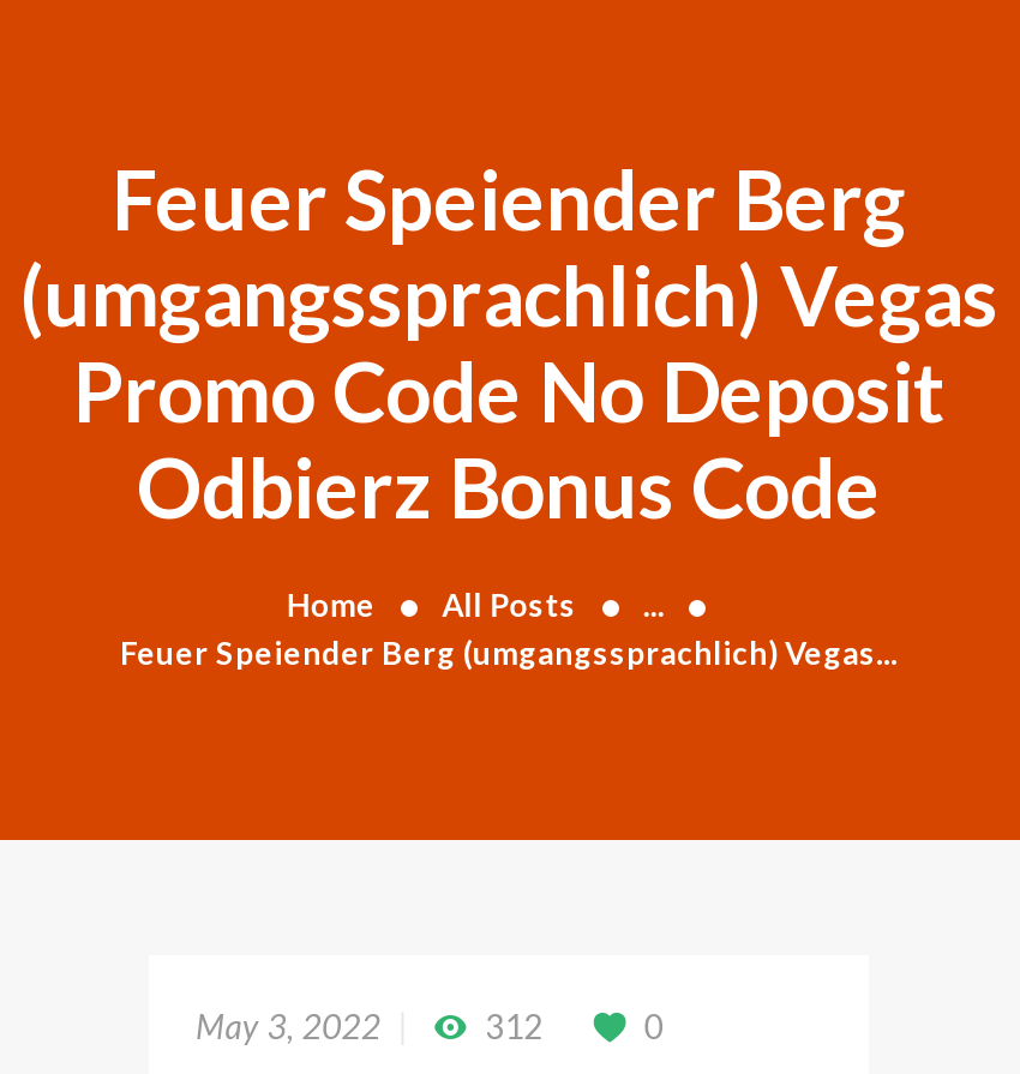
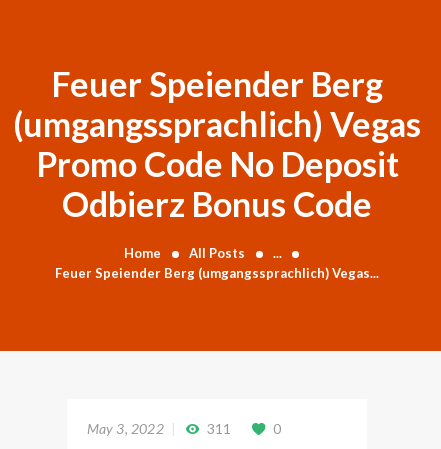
[485,1005,544,1046] 312 -> [207,420,232,437] 311

